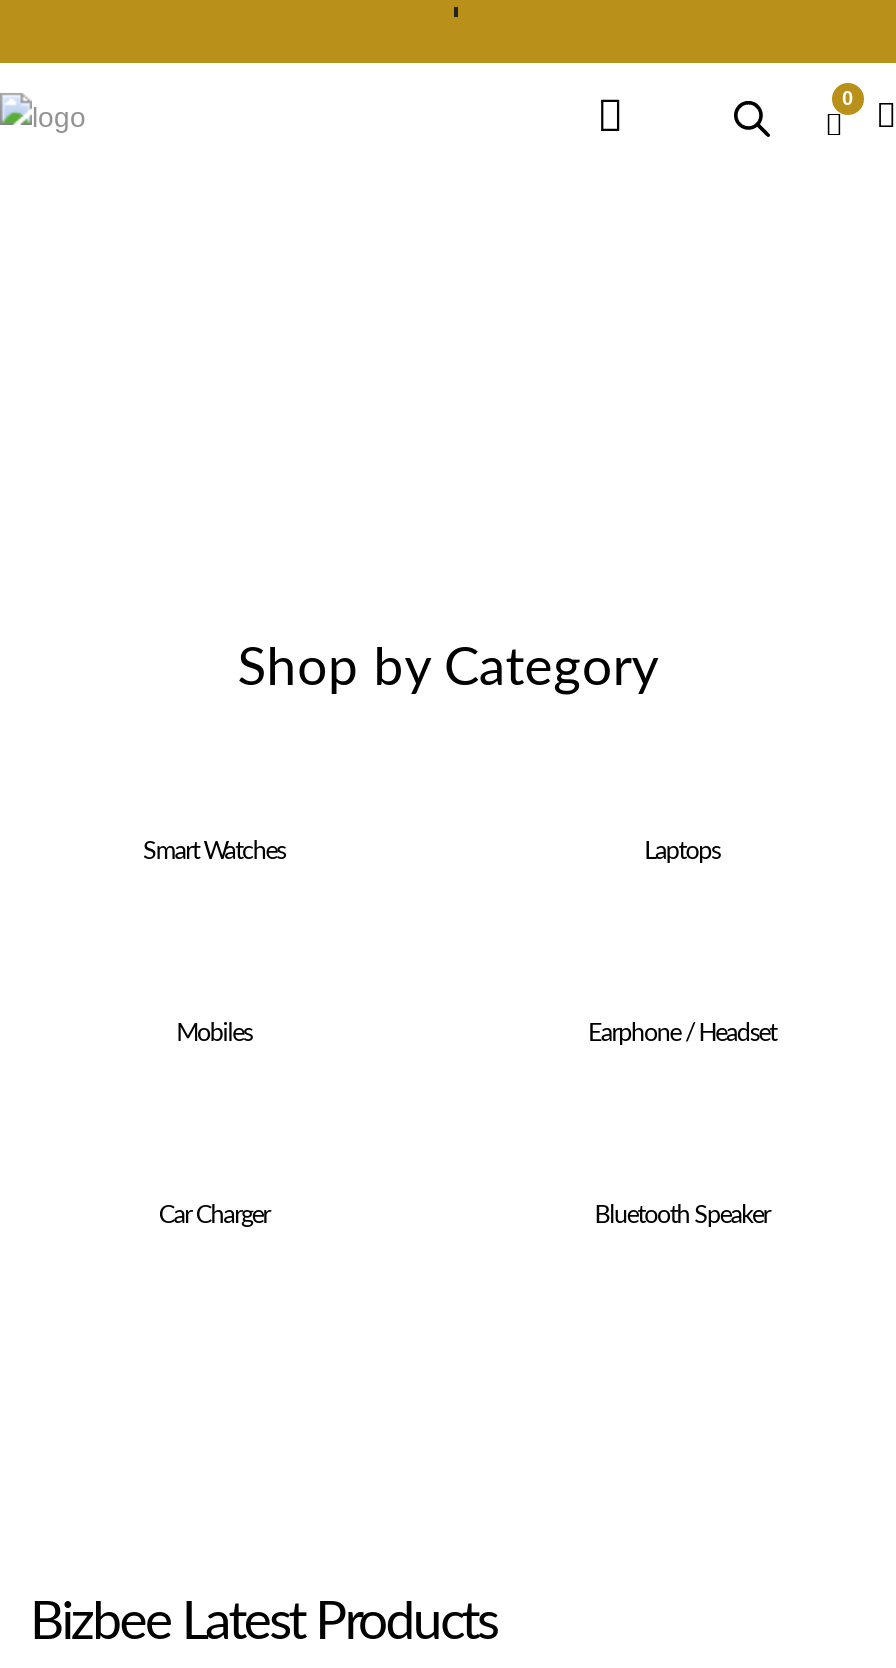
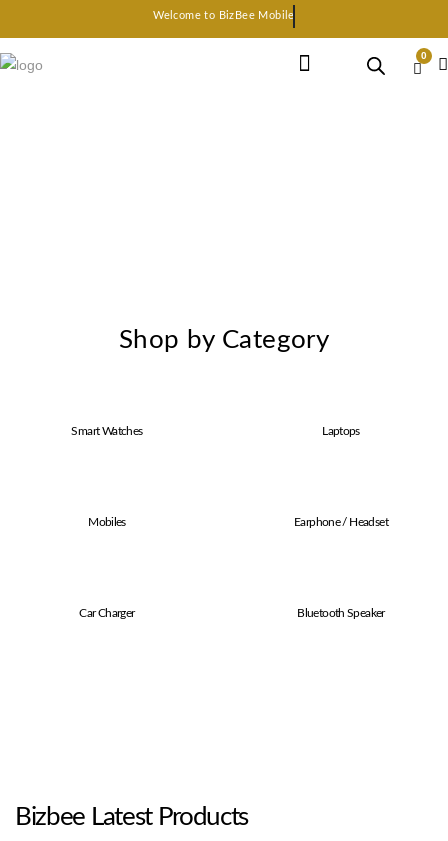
none -> [153,10,295,21] Welcome to BizBee Mobile

